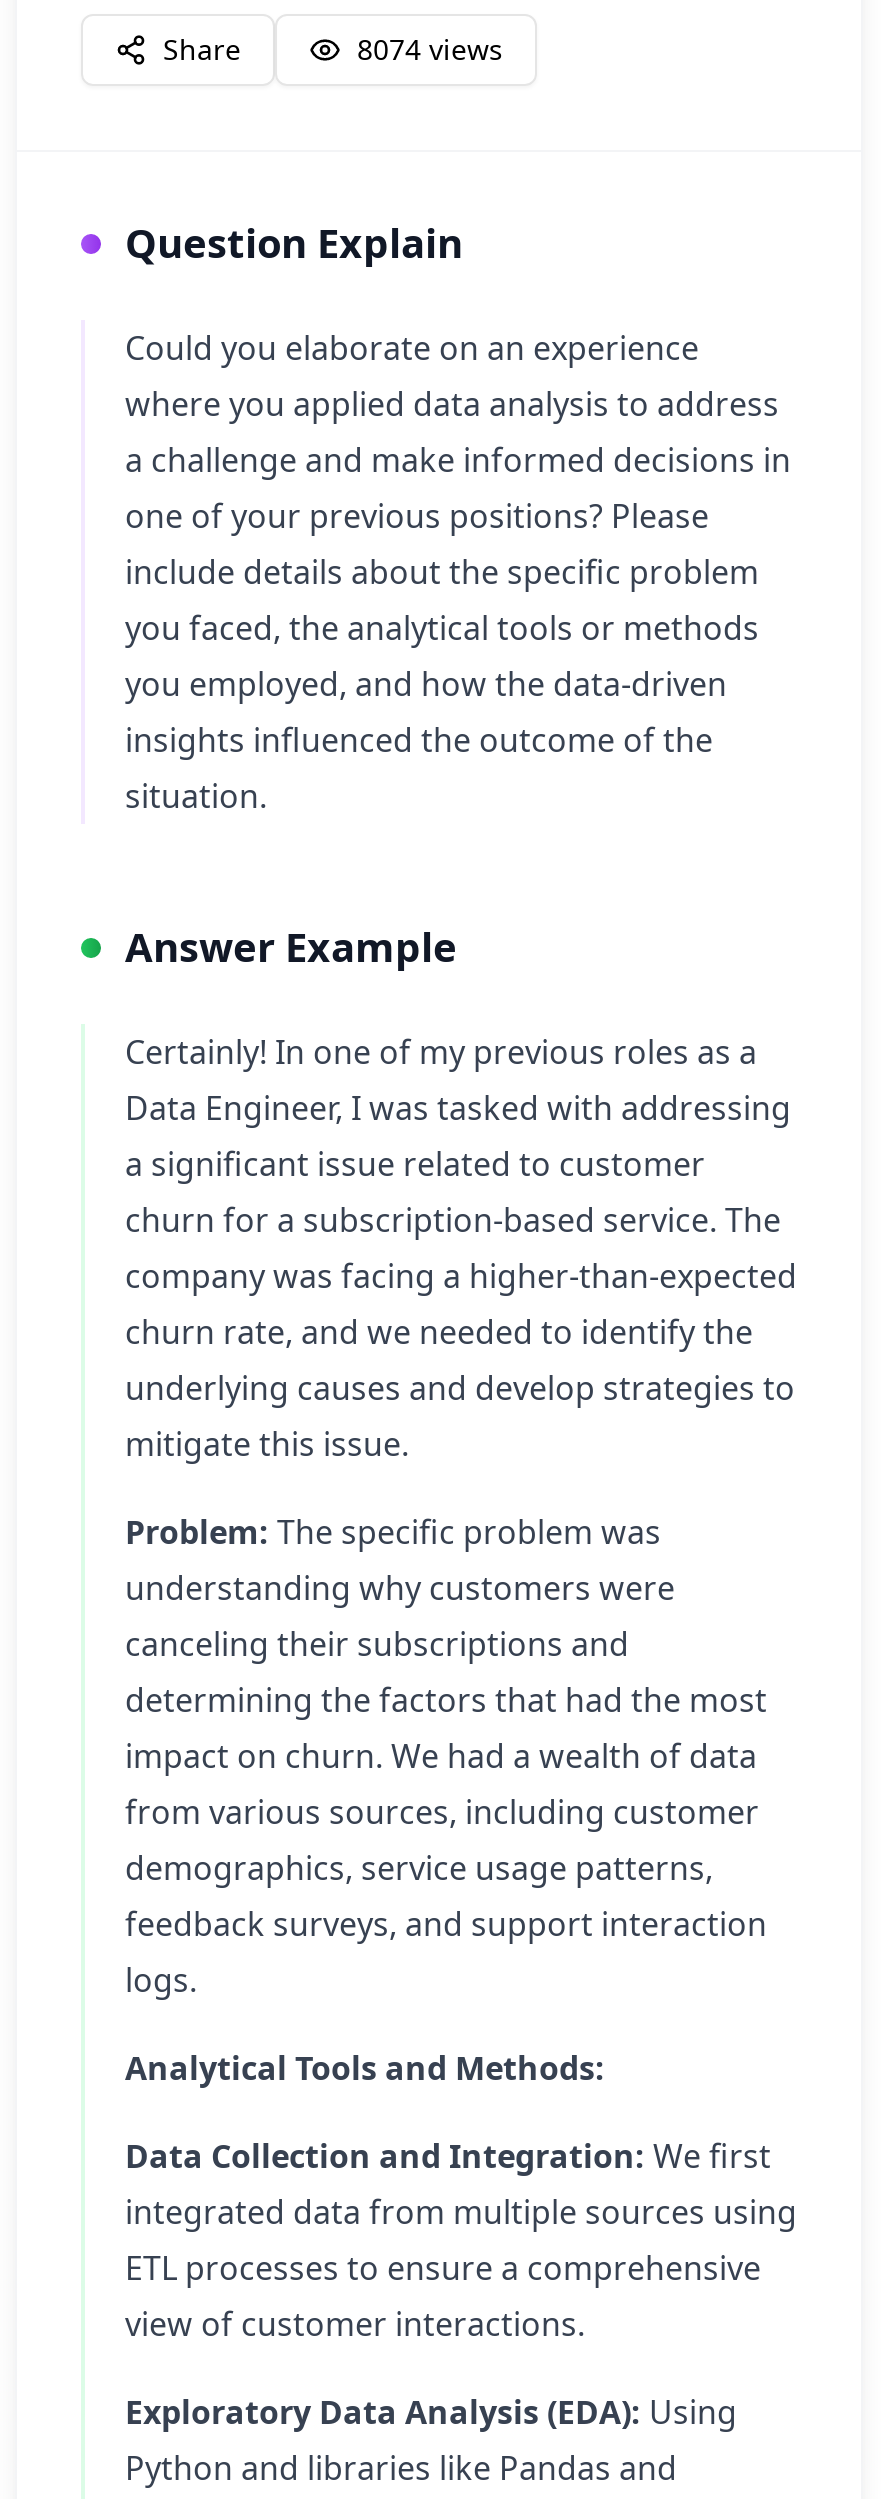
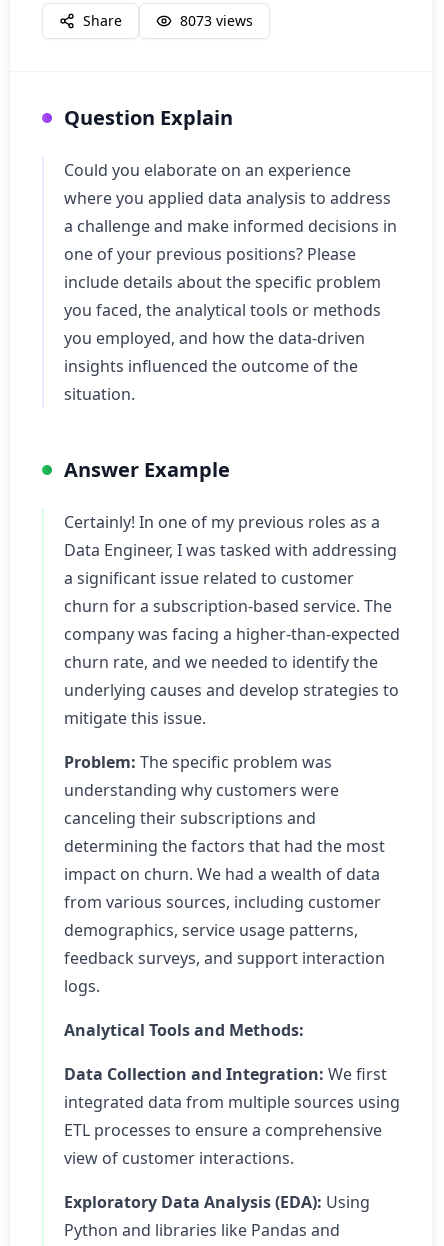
[357,30,503,68] 8074 views -> [180,11,253,30] 8073 views

